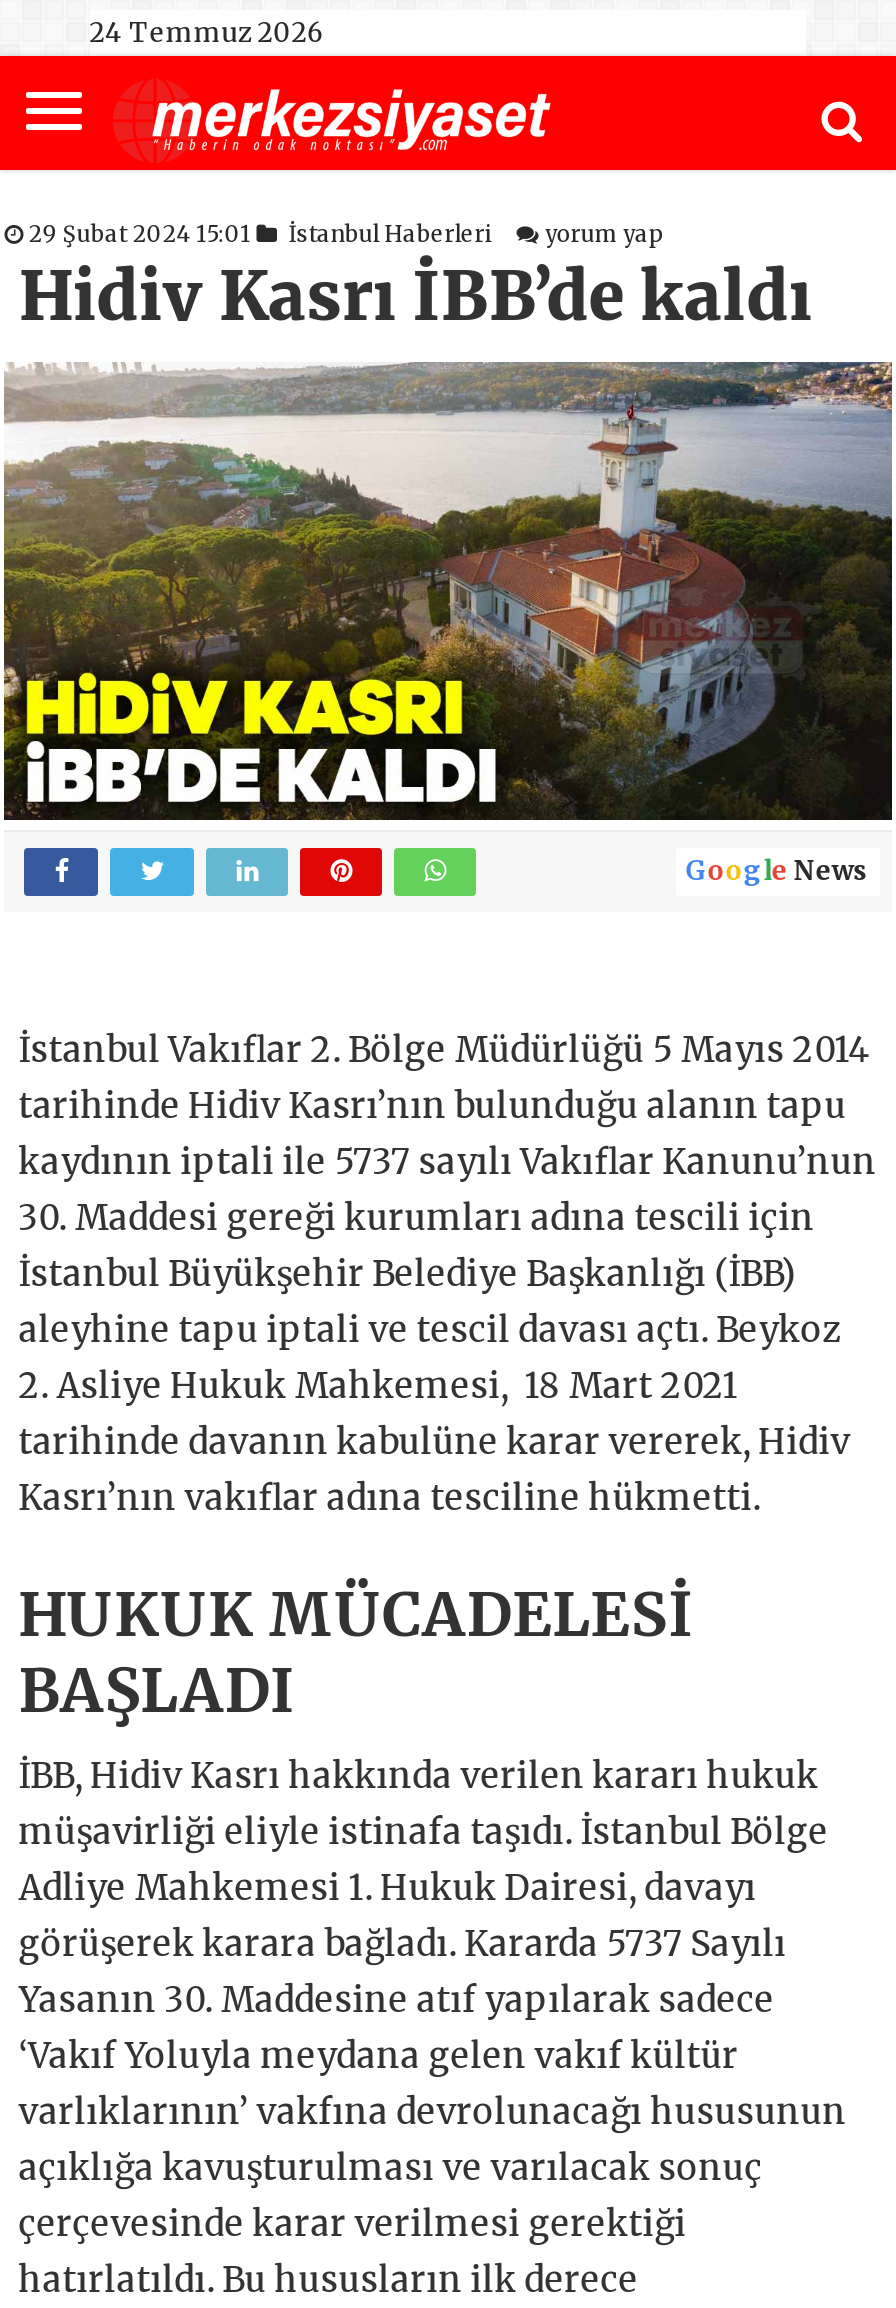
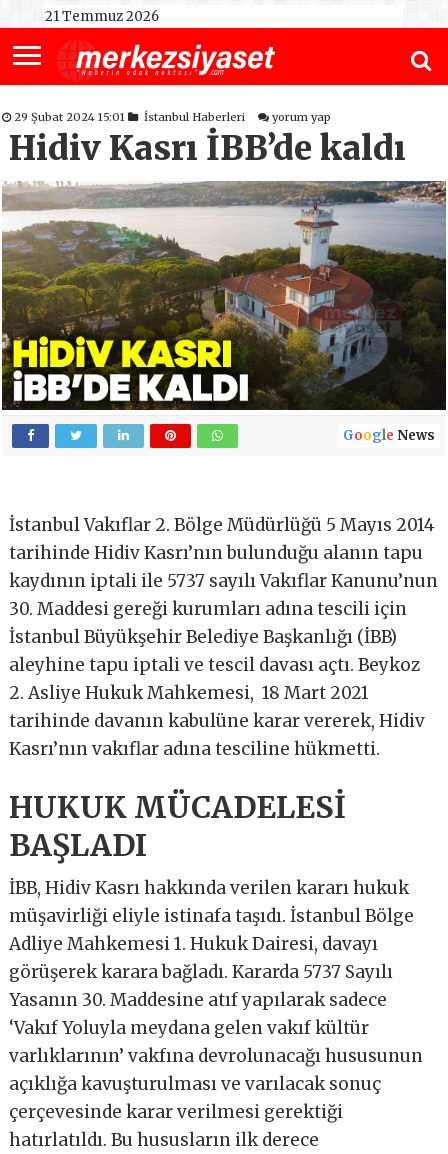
[90,16,324,50] 24 Temmuz 2026 -> [45,8,159,25] 21 Temmuz 2026

